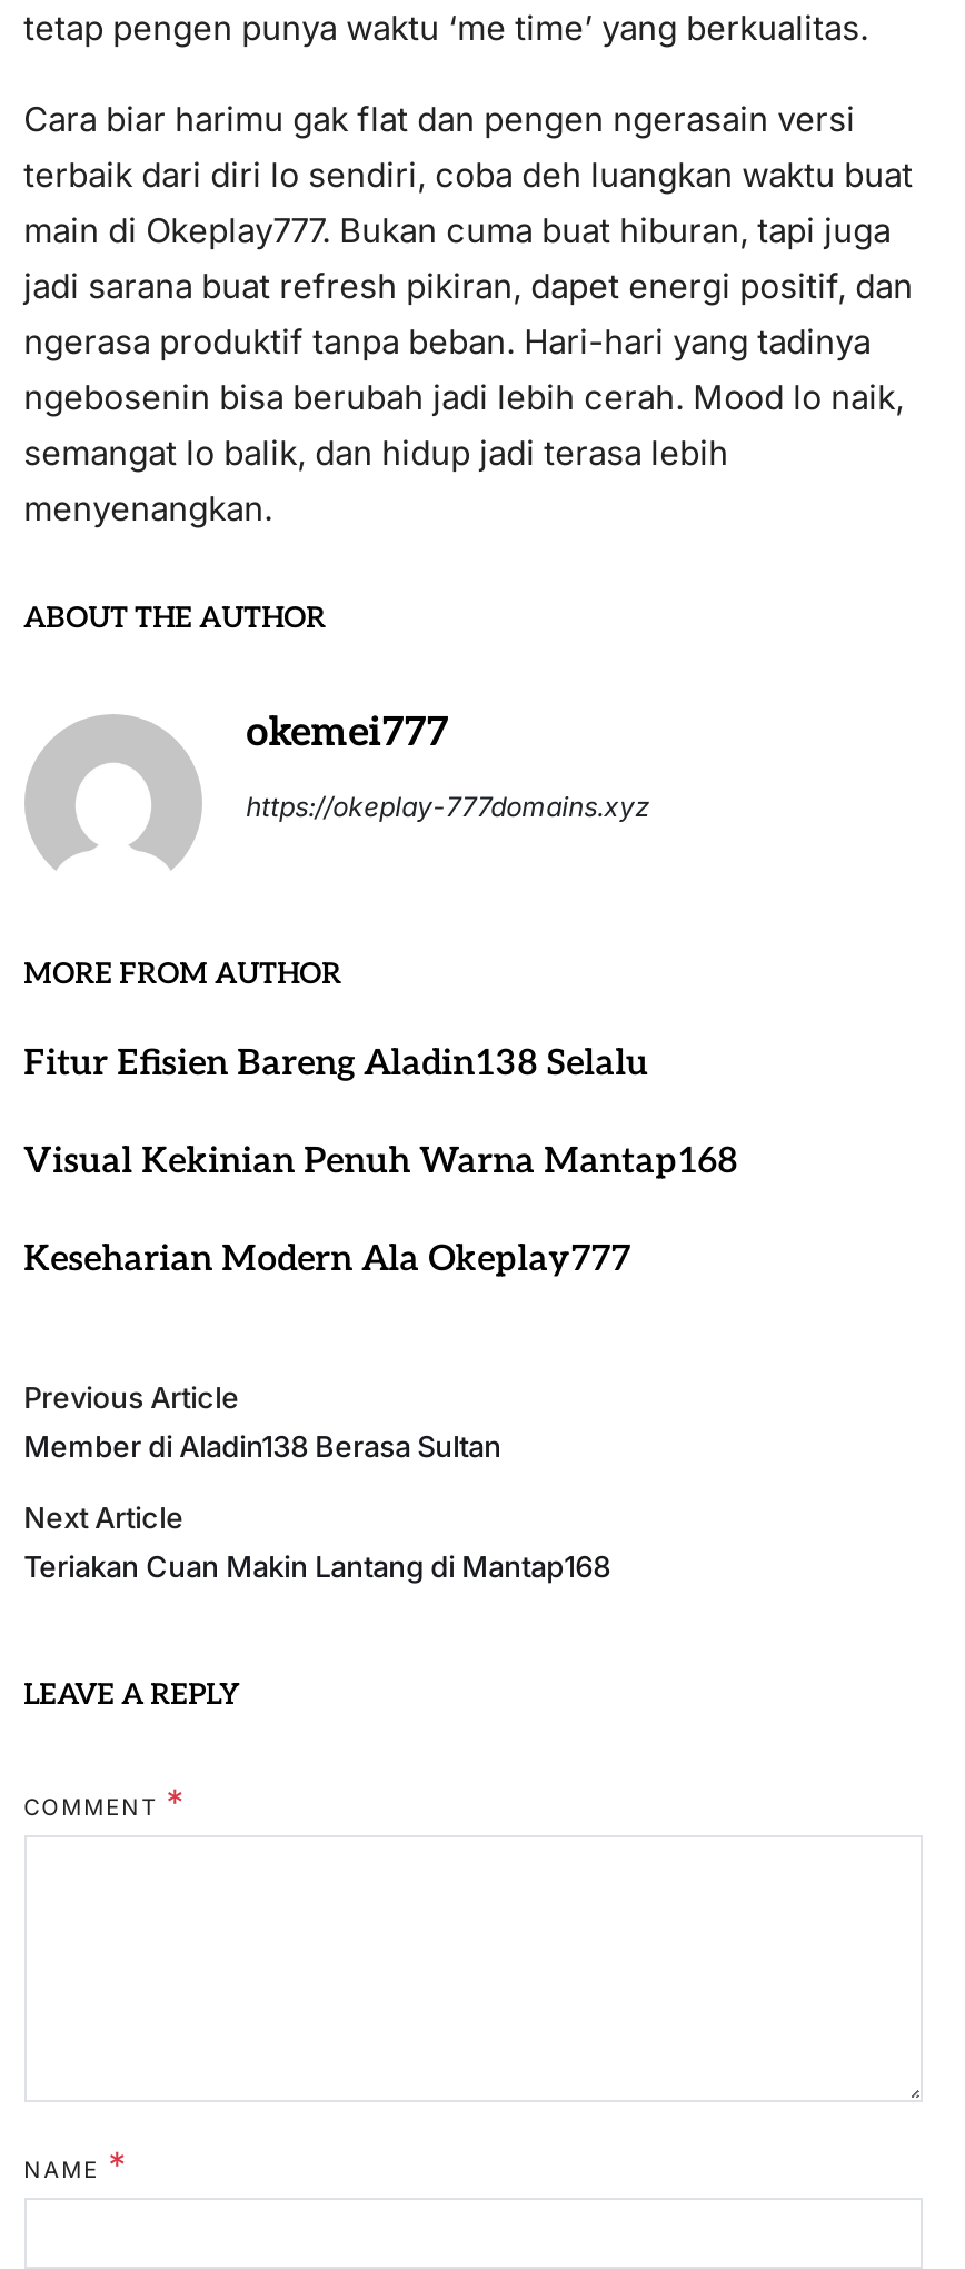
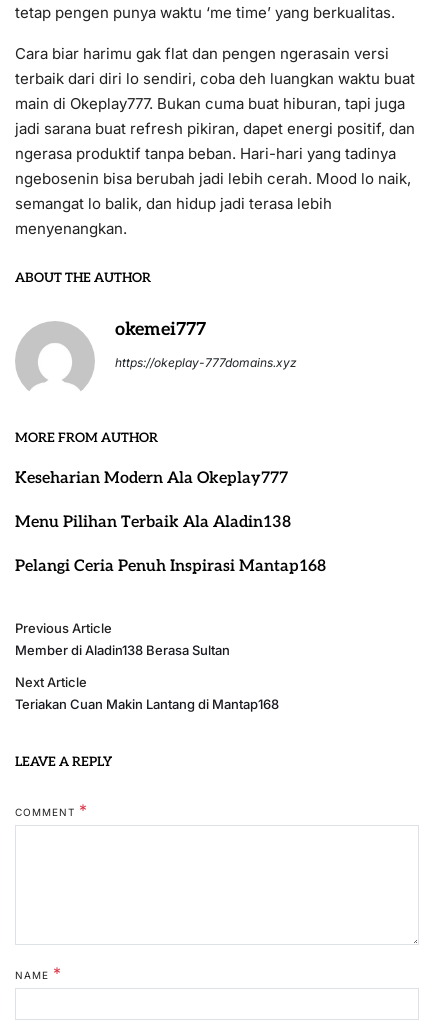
[24,1043,737,1183] Fitur Efisien Bareng Aladin138 Selalu | Visual Kekinian Penuh Warna Mantap168 -> none
moved [24,1239,631,1281] -> [15,469,288,488]: Keseharian Modern Ala Okeplay777
none -> [15,513,326,576] Menu Pilihan Terbaik Ala Aladin138 | Pelangi Ceria Penuh Inspirasi Mantap168

